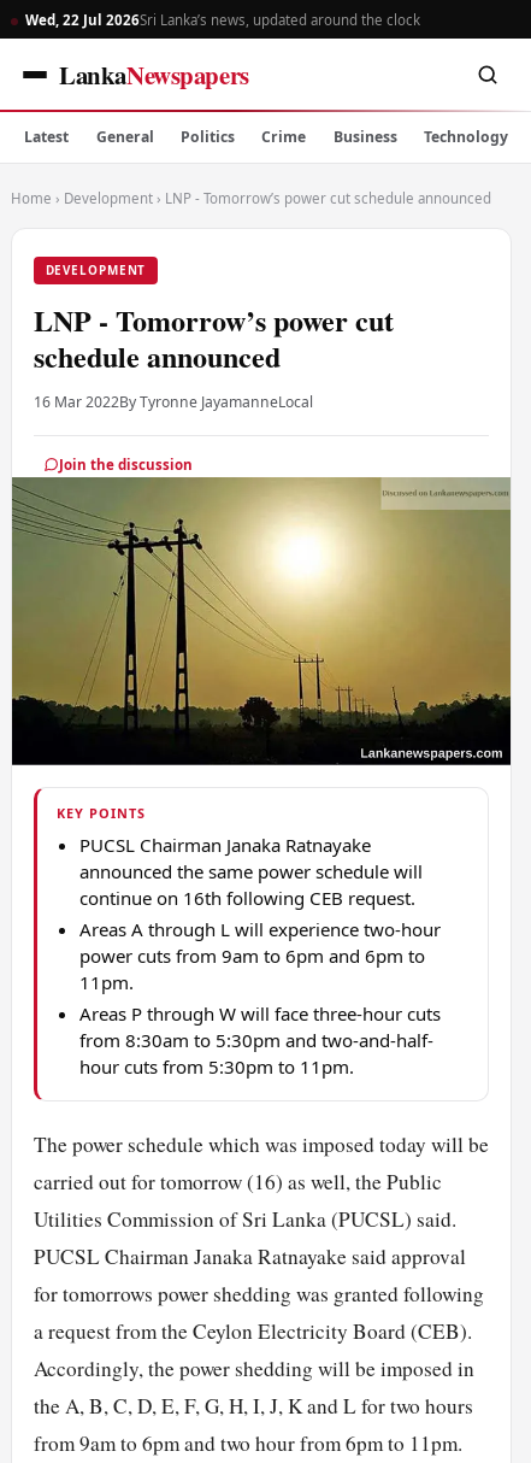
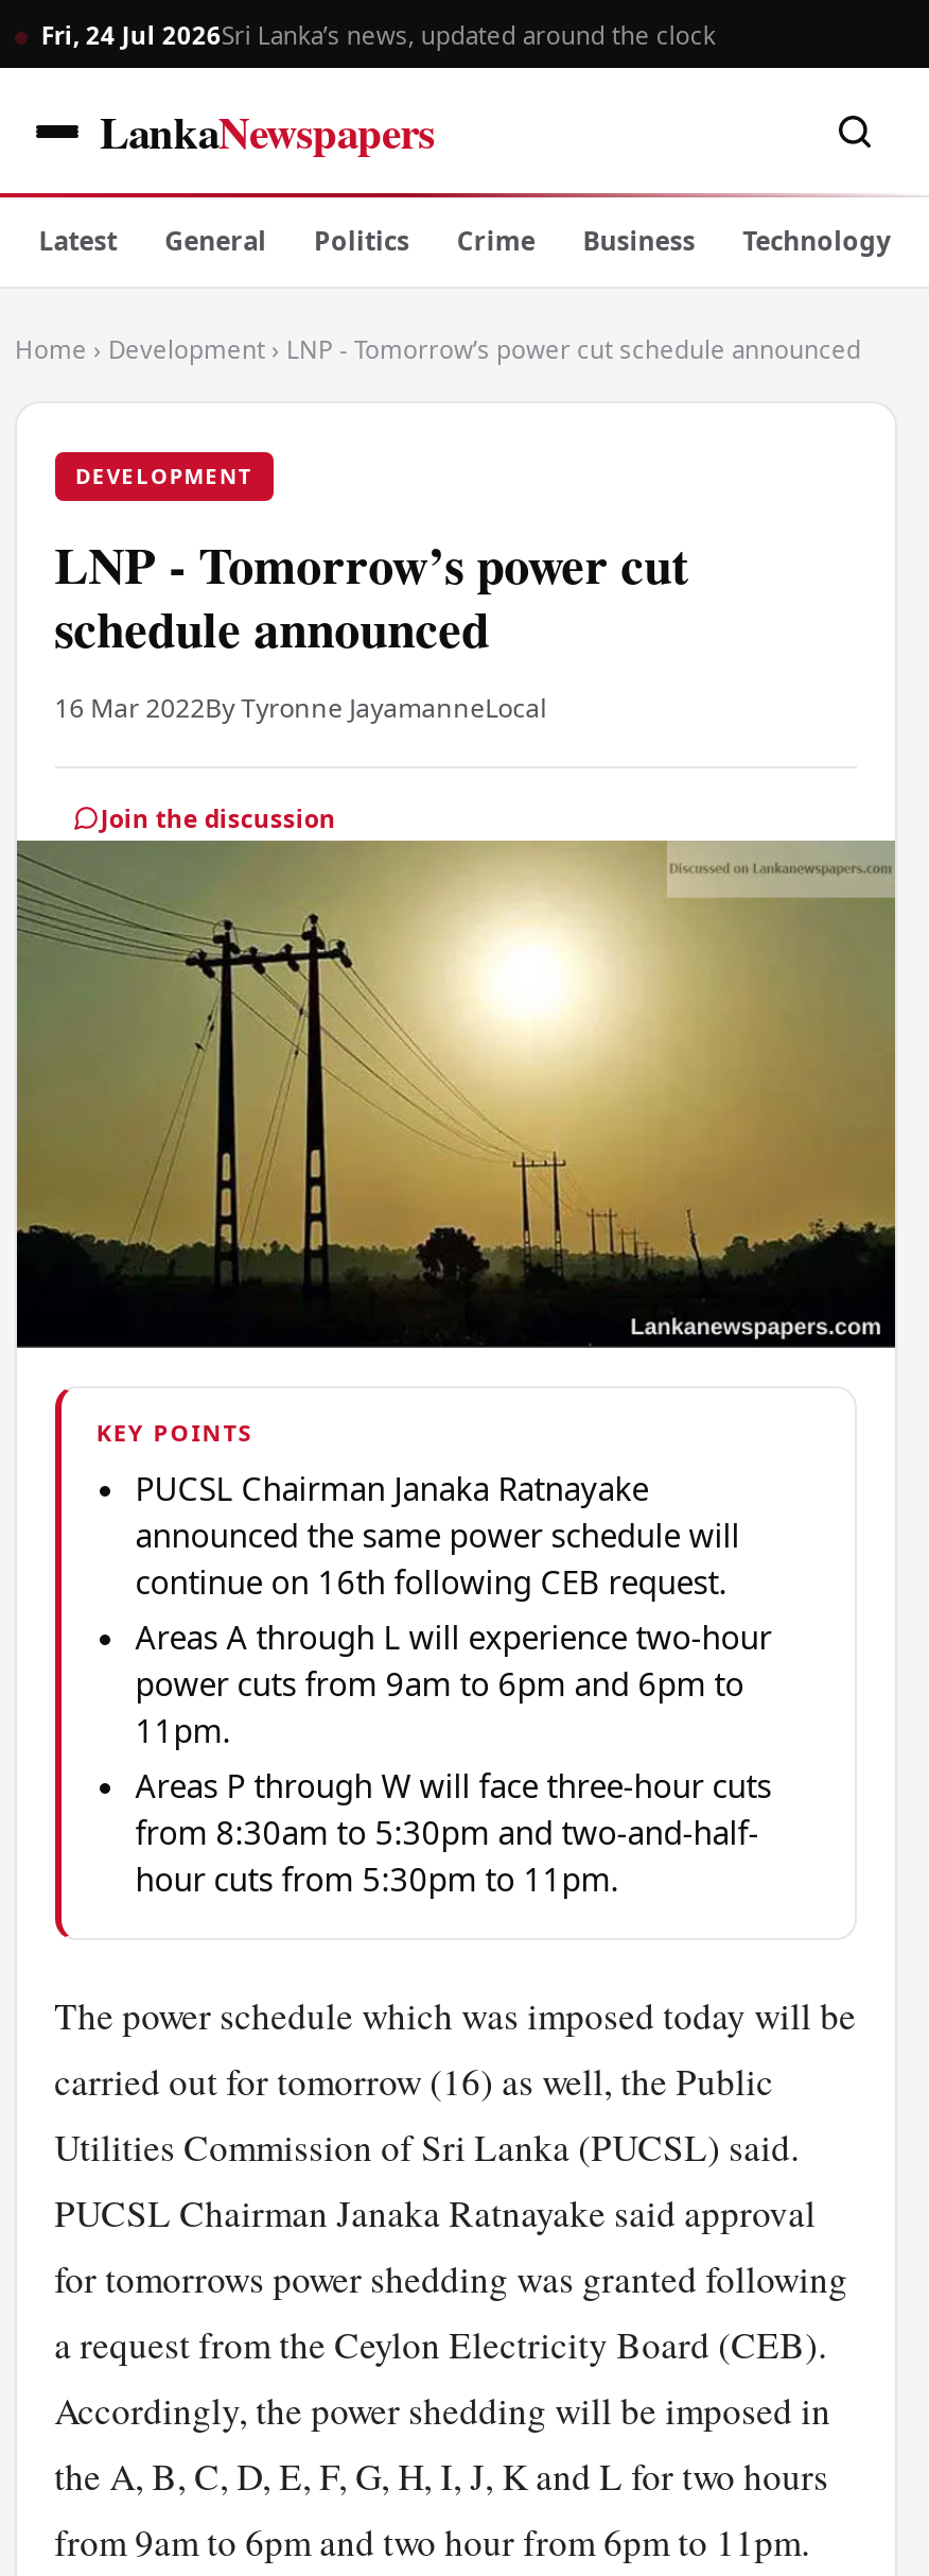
[26,10,421,28] Wed, 22 Jul 2026Sri Lanka’s news, updated around the clock -> [41,18,716,50] Fri, 24 Jul 2026Sri Lanka’s news, updated around the clock

